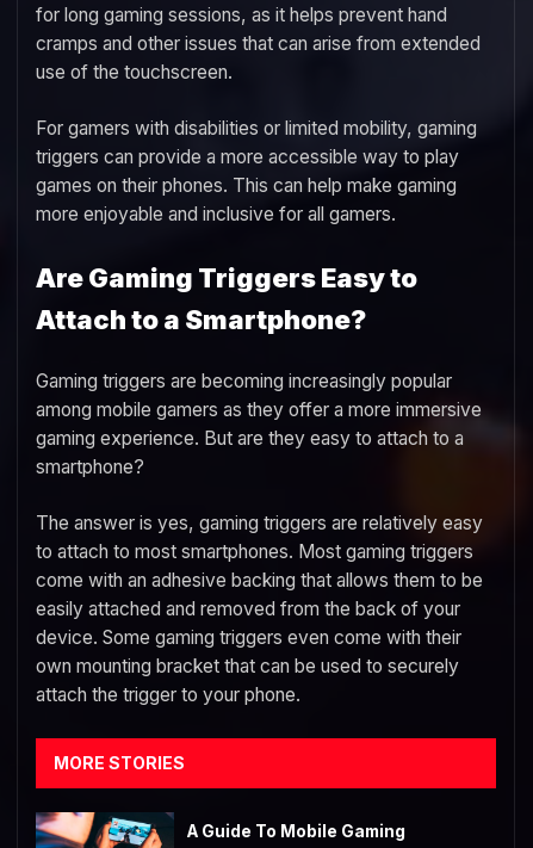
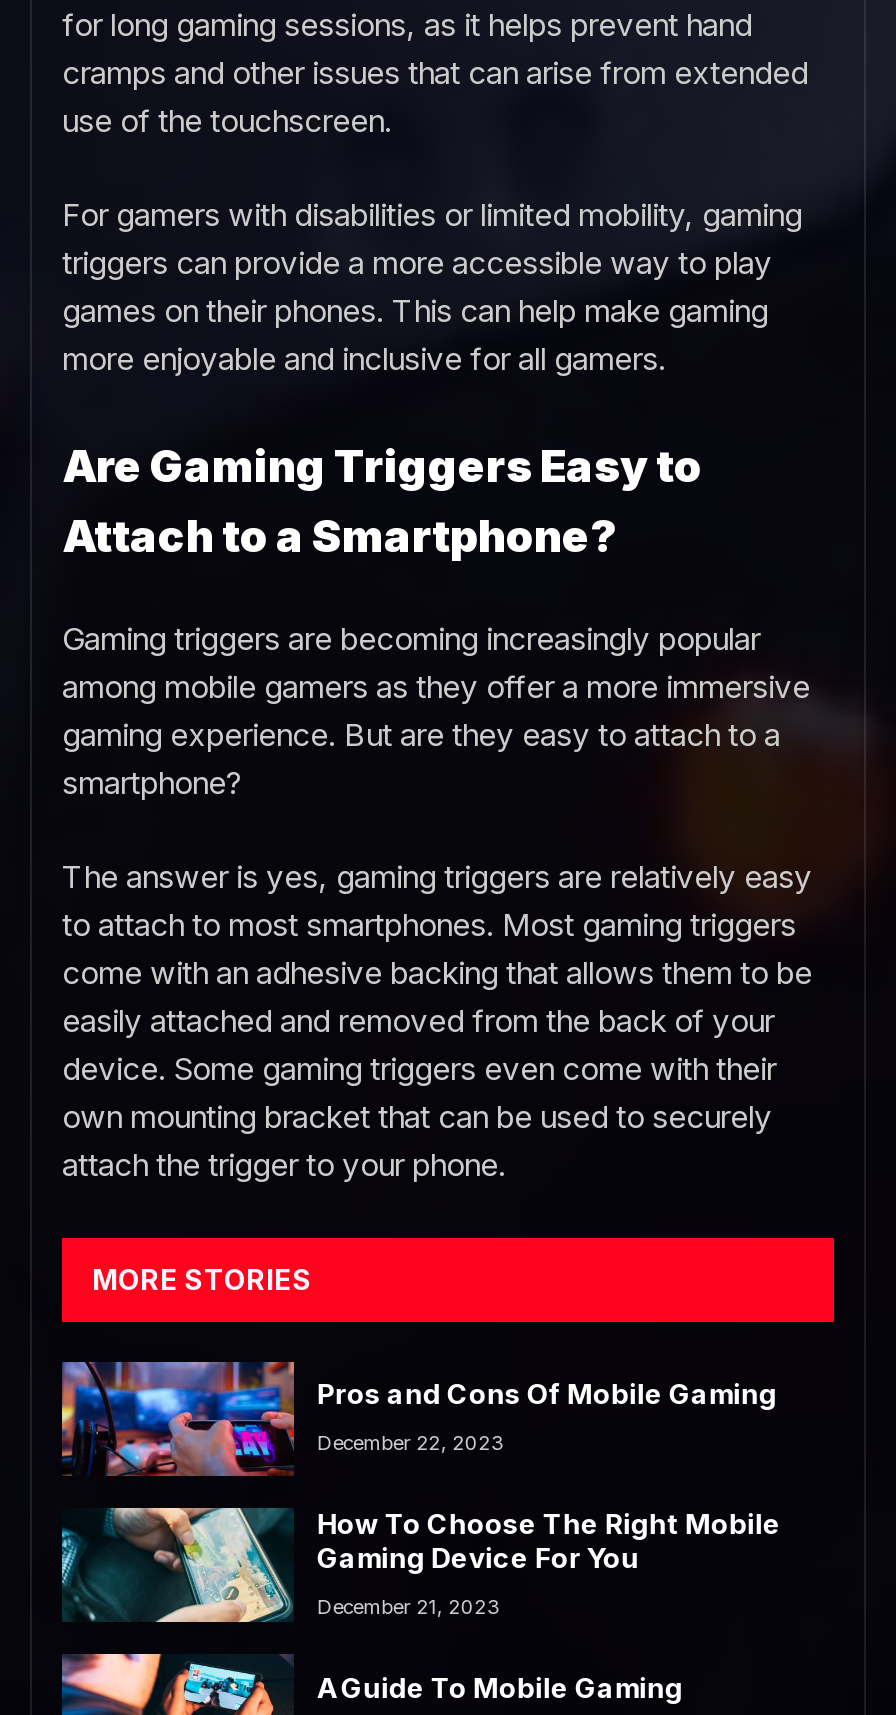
none -> [60,1360,781,1619] [image] | Pros and Cons Of Mobile Gaming | December 22, 2023 | How To Choose The Right Mobile | Gaming Device For You | December 21, 2023
none -> [60,1506,288,1626] [image]

